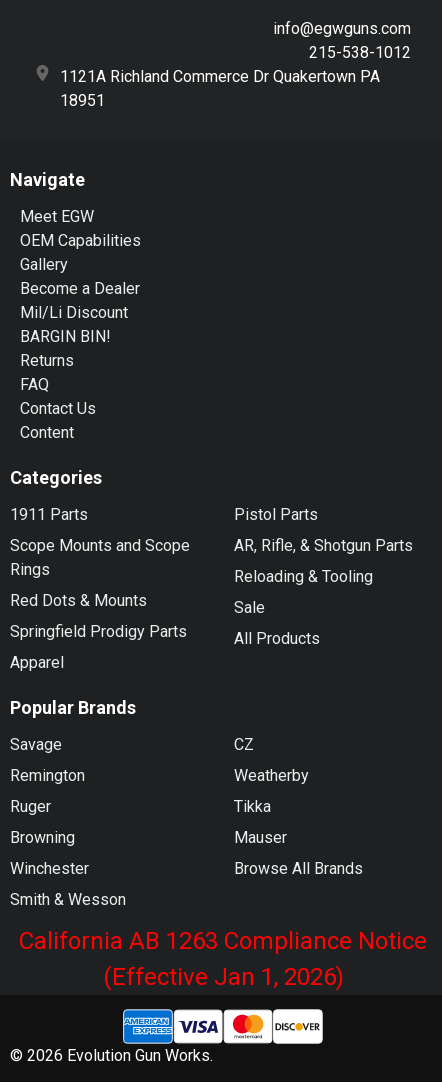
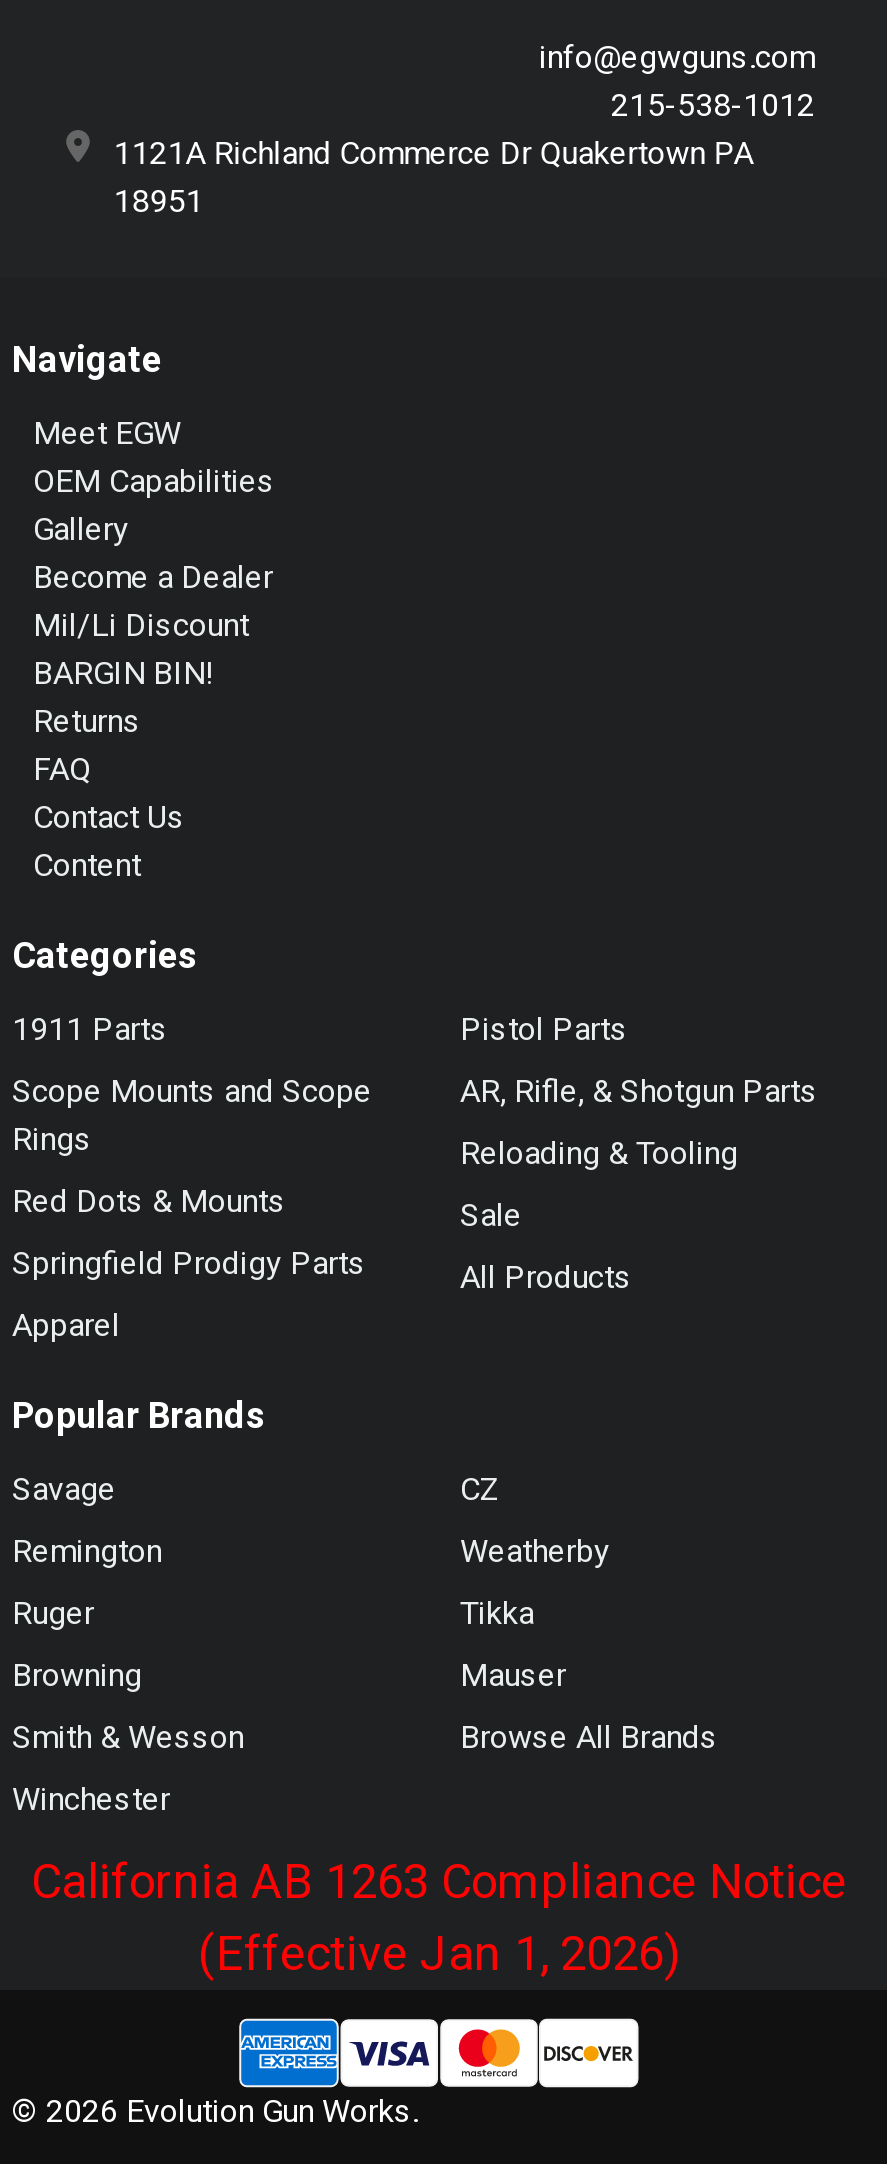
moved [9,859,88,878] -> [12,1780,170,1818]: Winchester
moved [9,890,125,909] -> [12,1718,244,1756]: Smith & Wesson

